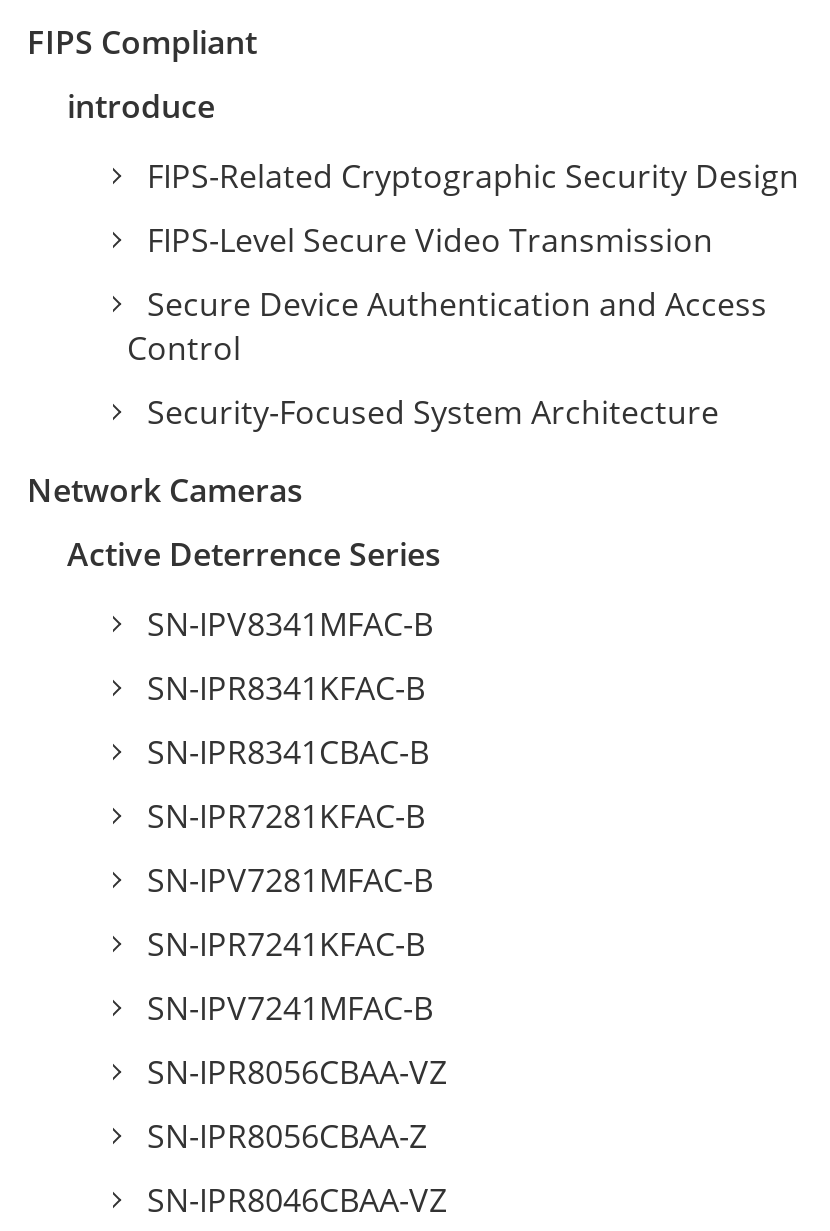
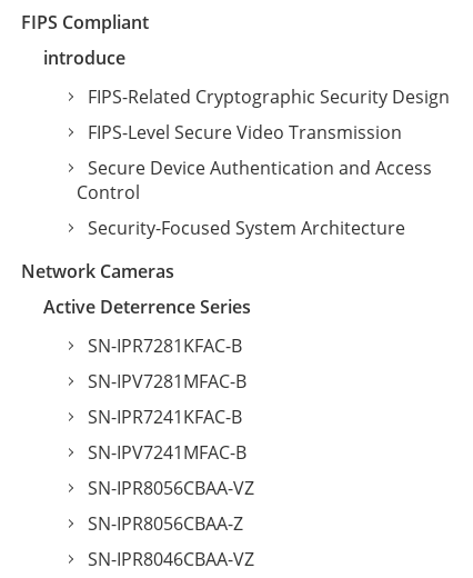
[147,602,433,774] SN-IPV8341MFAC-B | SN-IPR8341KFAC-B | SN-IPR8341CBAC-B -> none

